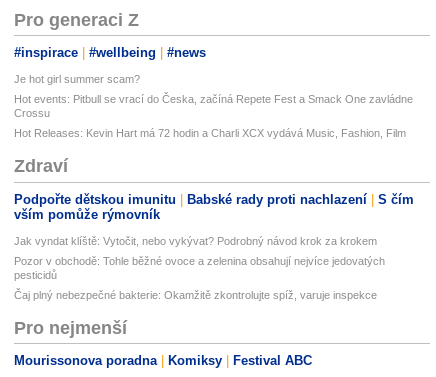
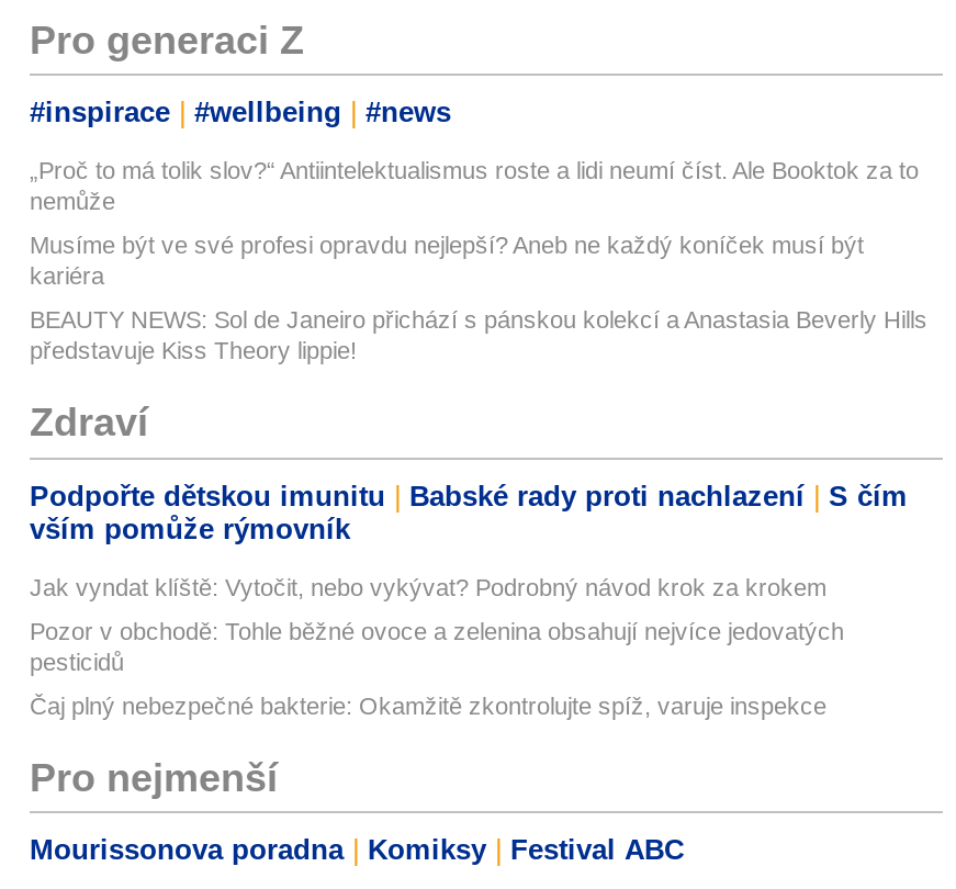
[14,73,140,85] Je hot girl summer scam? -> [30,158,919,215] „Proč to má tolik slov?“ Antiintelektualismus roste a lidi neumí číst. Ale Booktok za to | nemůže
[14,93,413,119] Hot events: Pitbull se vrací do Česka, začíná Repete Fest a Smack One zavládne | Crossu -> [30,232,864,290] Musíme být ve své profesi opravdu nejlepší? Aneb ne každý koníček musí být | kariéra
[14,127,406,139] Hot Releases: Kevin Hart má 72 hodin a Charli XCX vydává Music, Fashion, Film -> [30,307,927,364] BEAUTY NEWS: Sol de Janeiro přichází s pánskou kolekcí a Anastasia Beverly Hills | představuje Kiss Theory lippie!

